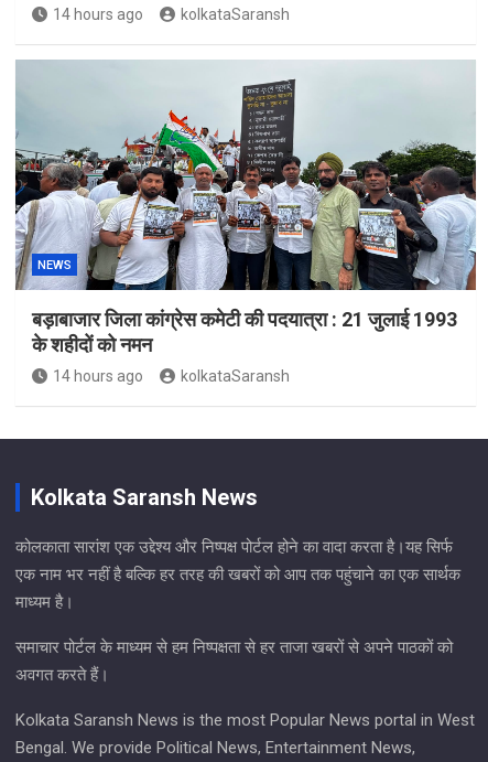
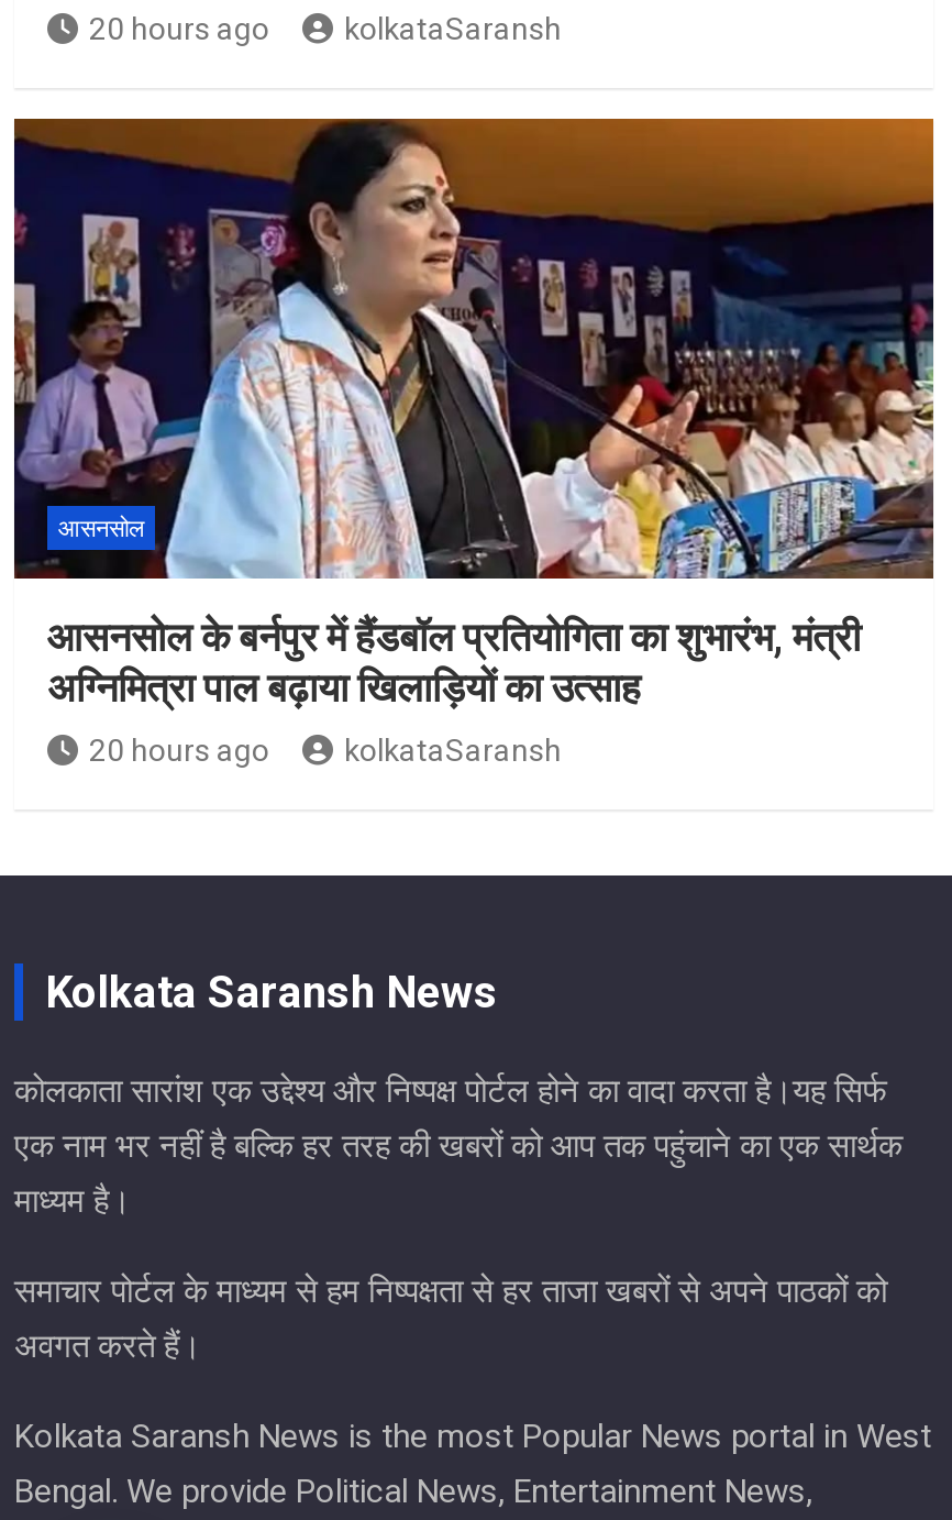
[53,6,143,23] 14 hours ago -> [89,11,269,46] 20 hours ago
[14,60,477,291] [image] | NEWS -> [12,117,936,581] [image] | आसनसोल
[32,308,457,356] बड़ाबाजार जिला कांग्रेस कमेटी की पदयात्रा : 21 जुलाई 1993 | के शहीदों को नमन -> [47,614,861,711] आसनसोल के बर्नपुर में हैंडबॉल प्रतियोगिता का शुभारंभ, मंत्री | अग्निमित्रा पाल बढ़ाया खिलाड़ियों का उत्साह
[53,367,143,385] 14 hours ago -> [89,733,269,768] 20 hours ago

